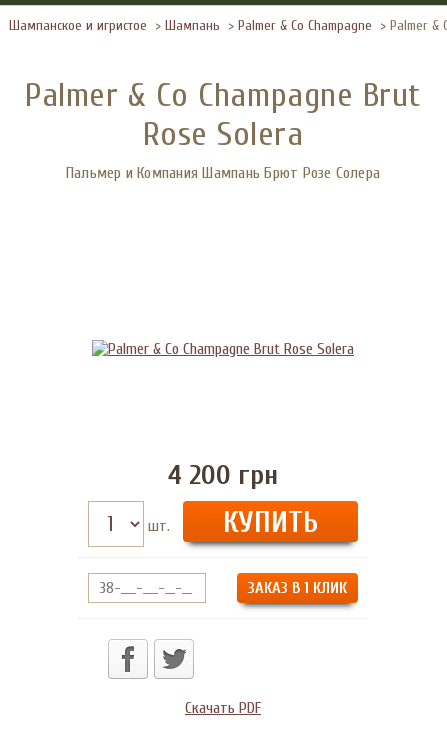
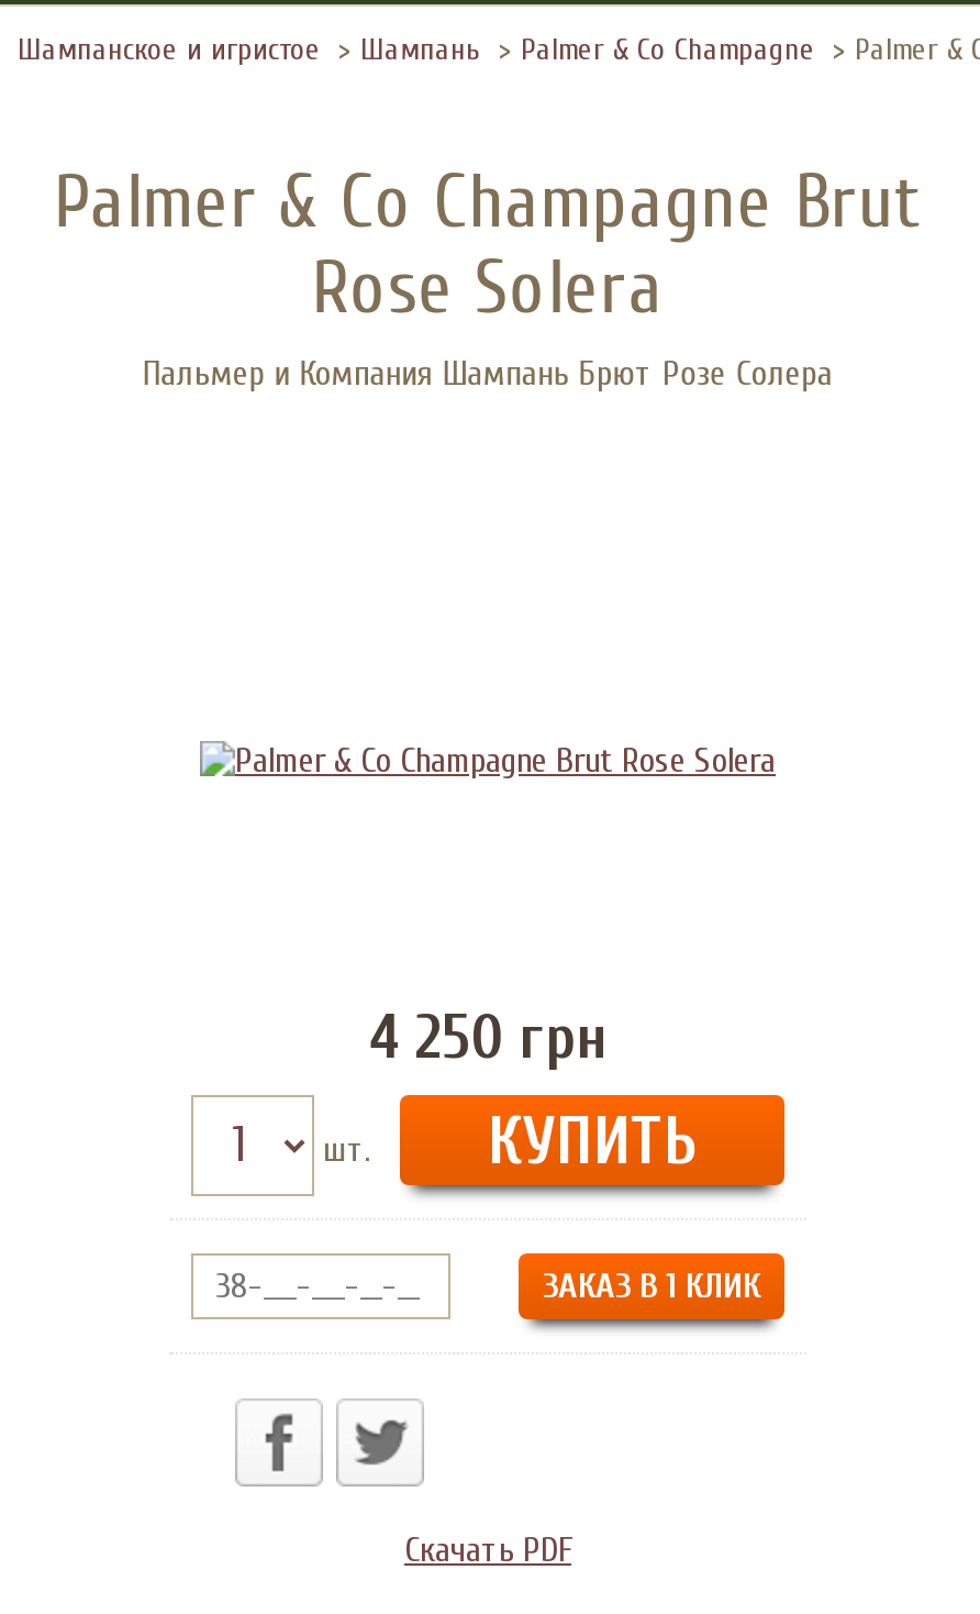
[168,459,278,491] 4 200 грн -> [369,1003,606,1073] 4 250 грн

